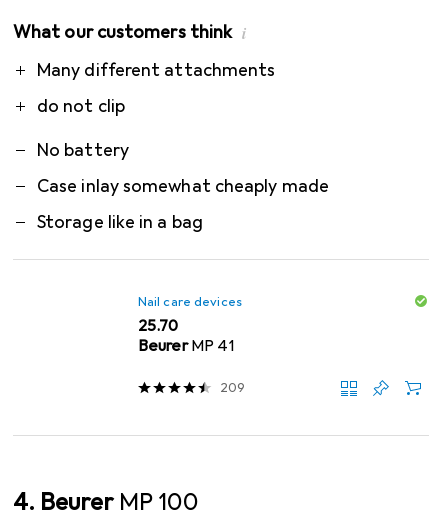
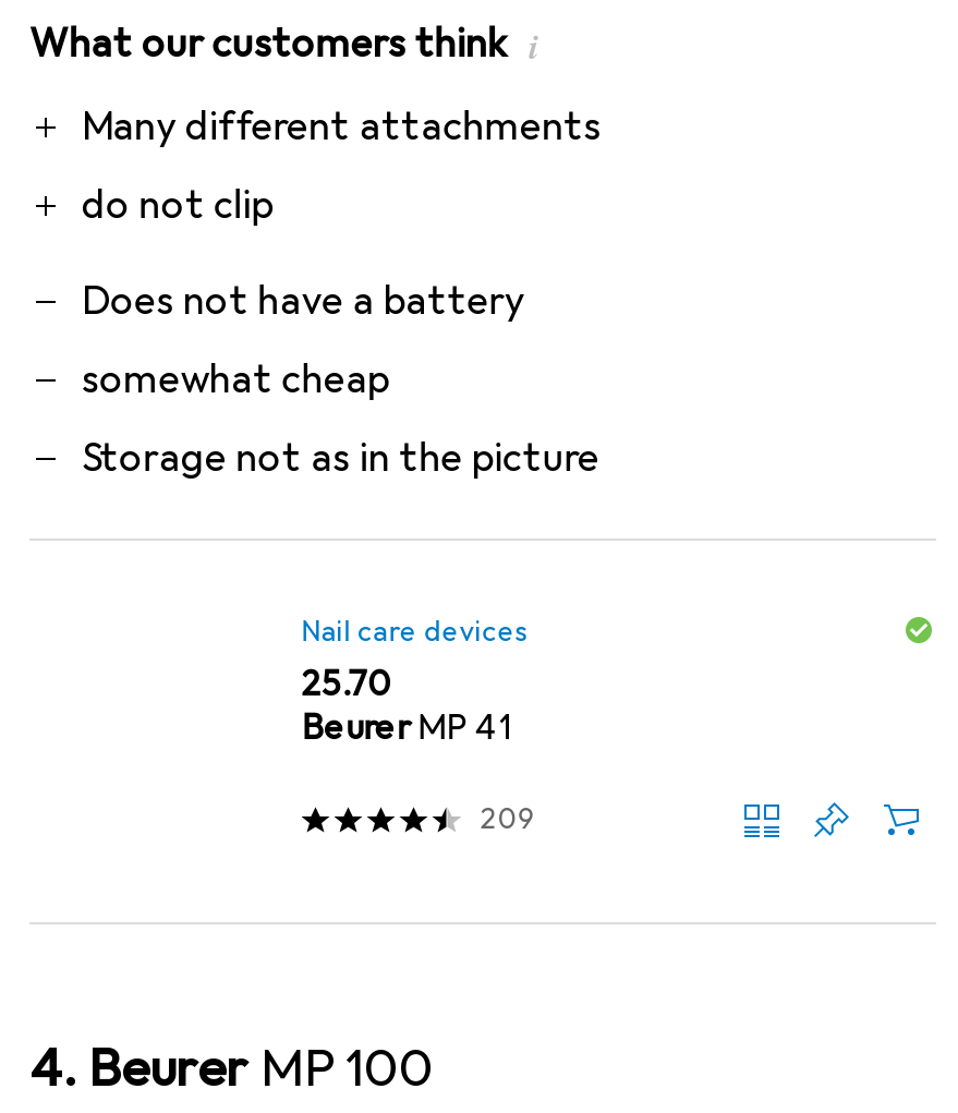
[37,139,129,161] No battery -> [82,277,524,325] Does not have a battery
[37,175,329,197] Case inlay somewhat cheaply made -> [82,355,390,403] somewhat cheap
[37,211,203,233] Storage like in a bag -> [82,434,600,482] Storage not as in the picture

